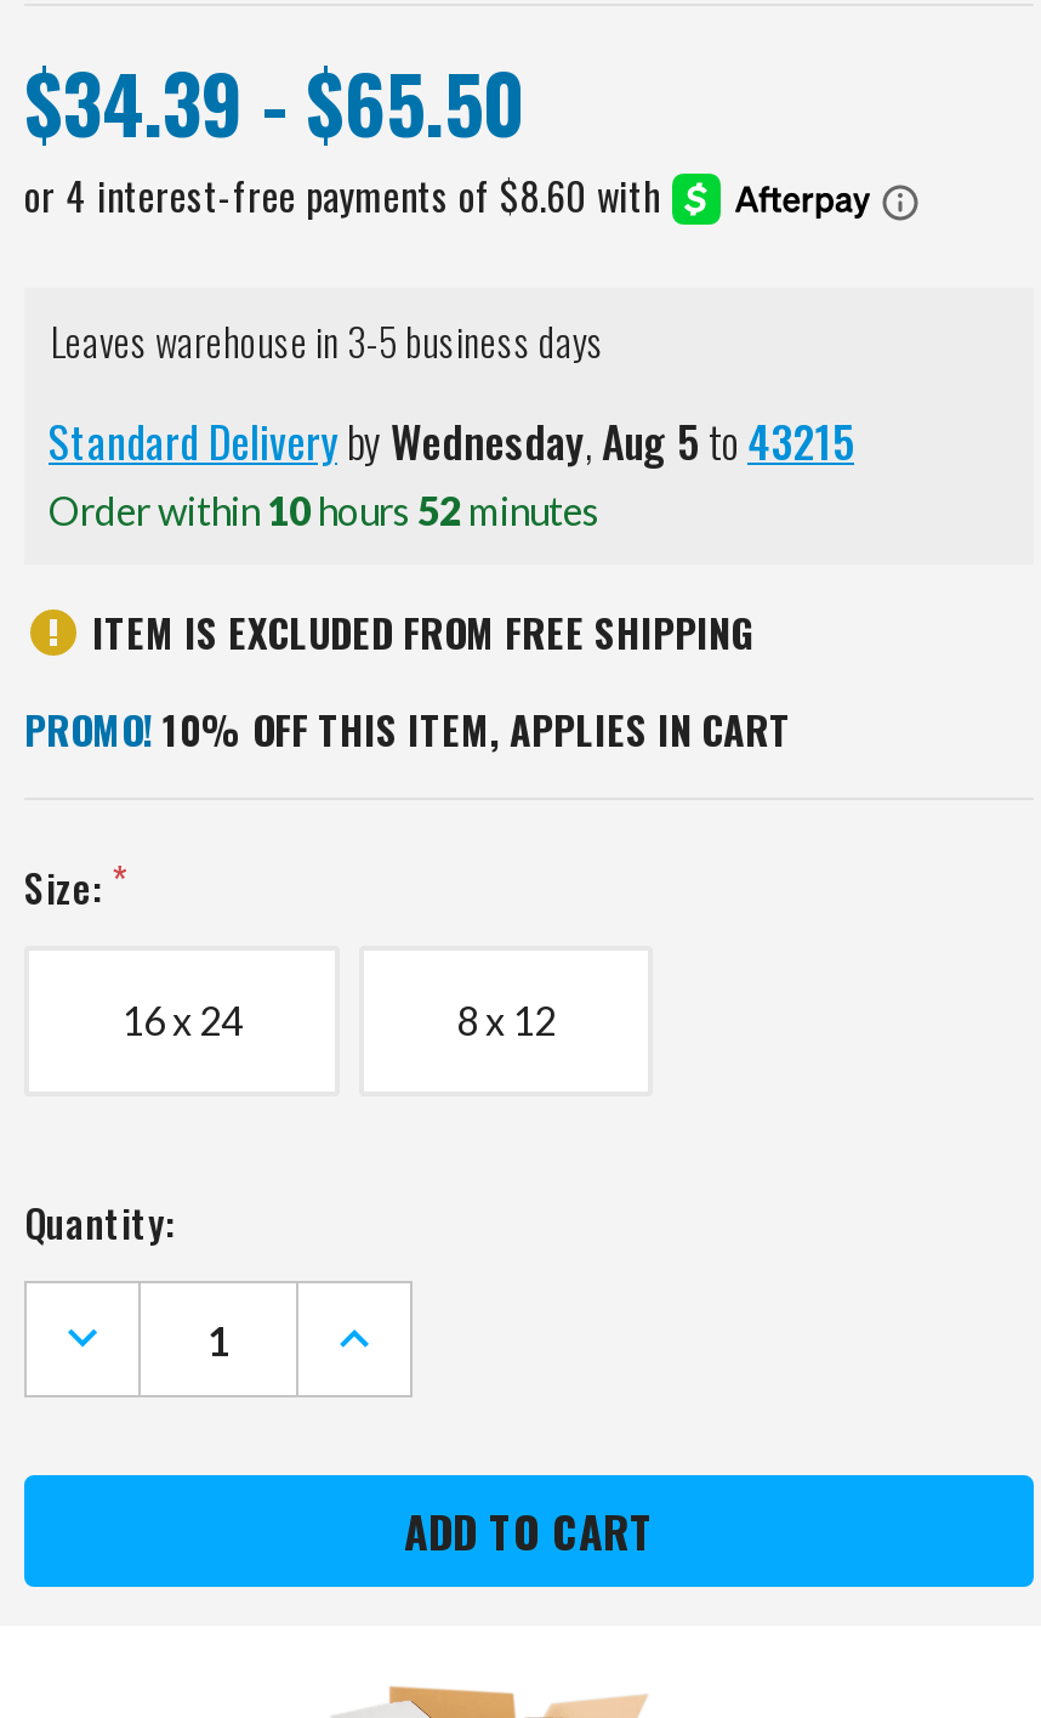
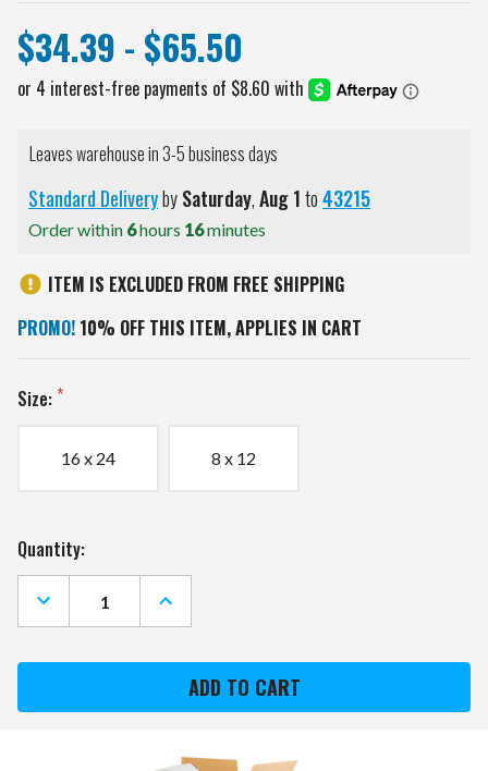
[49,409,854,473] Standard Delivery by Wednesday, Aug 5 to 43215 -> [28,184,370,212] Standard Delivery by Saturday, Aug 1 to 43215
[49,487,599,533] Order within 10 hours 52 minutes -> [28,219,266,240] Order within 6 hours 16 minutes

